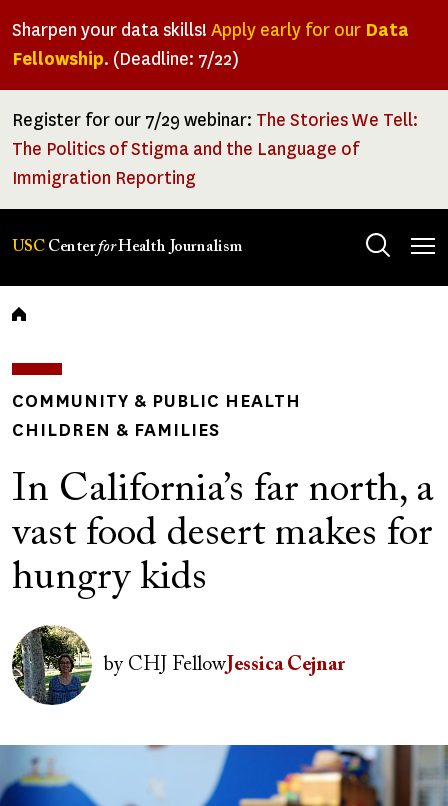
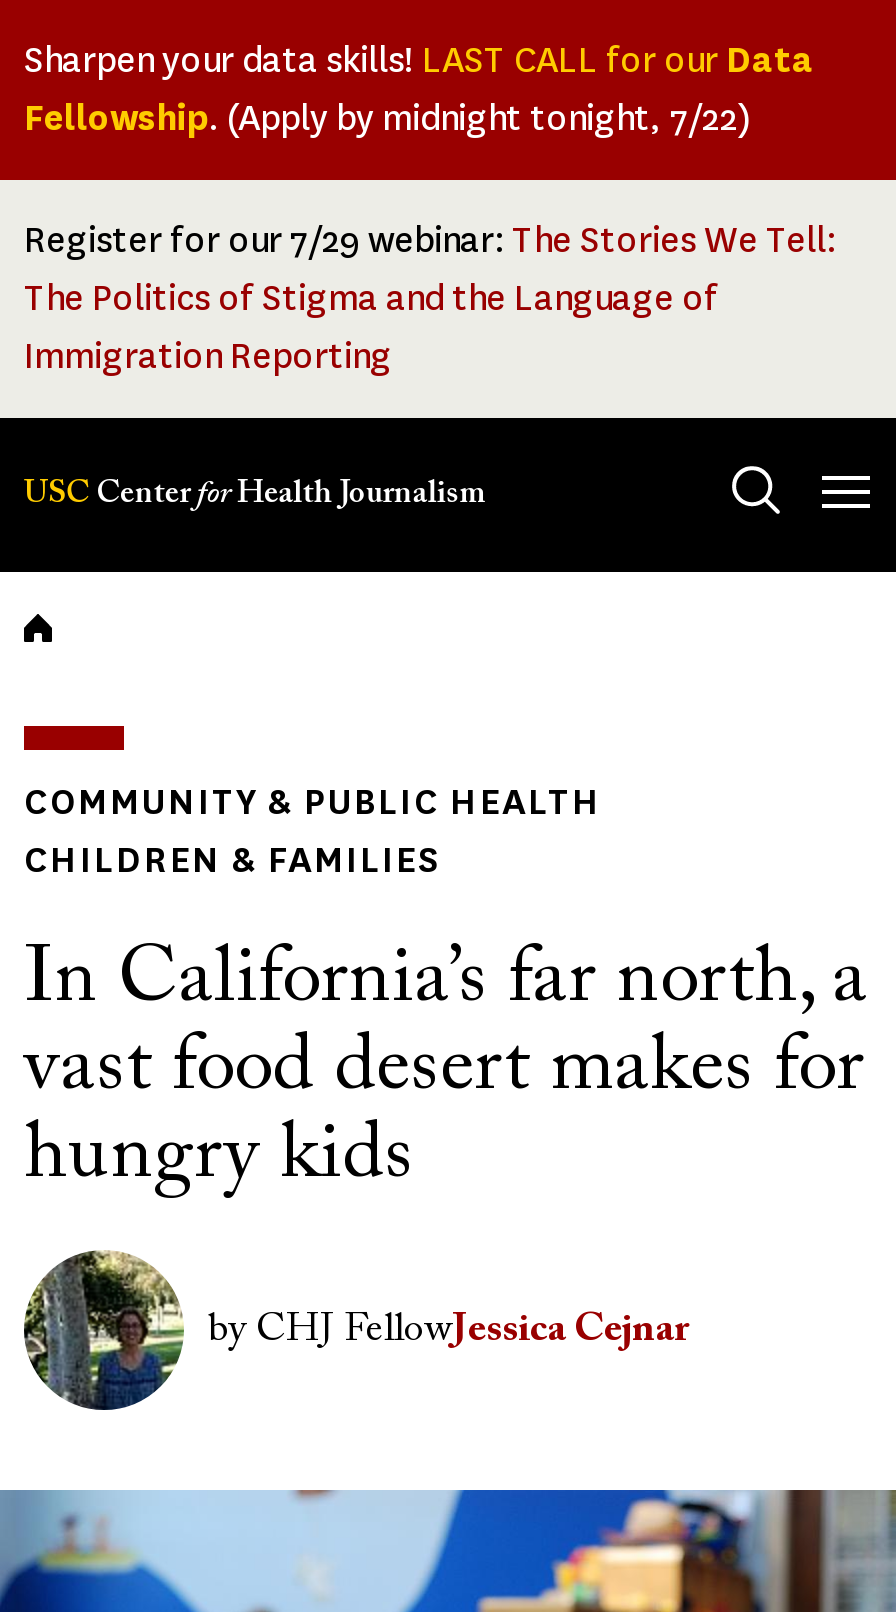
[12,18,409,71] Sharpen your data skills! Apply early for our Data | Fellowship. (Deadline: 7/22) -> [24,36,814,142] Sharpen your data skills! LAST CALL for our Data | Fellowship. (Apply by midnight tonight, 7/22)

